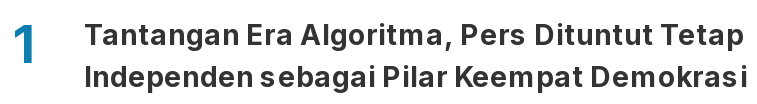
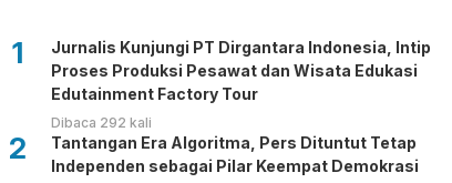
none -> [9,37,431,165] Jurnalis Kunjungi PT Dirgantara Indonesia, Intip | Proses Produksi Pesawat dan Wisata Edukasi | Edutainment Factory Tour | Dibaca 292 kali | 2

